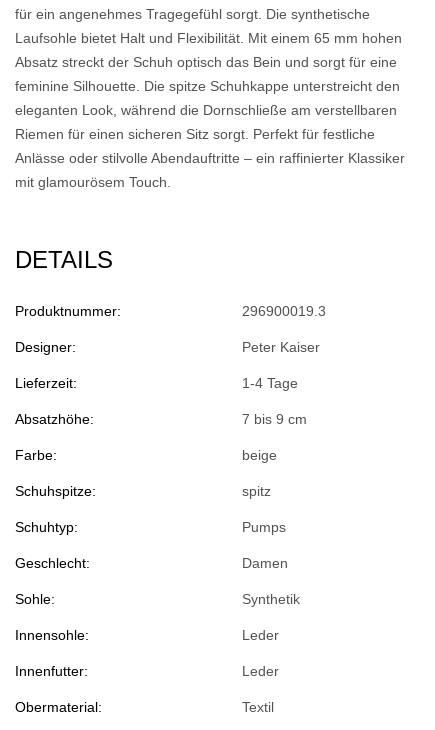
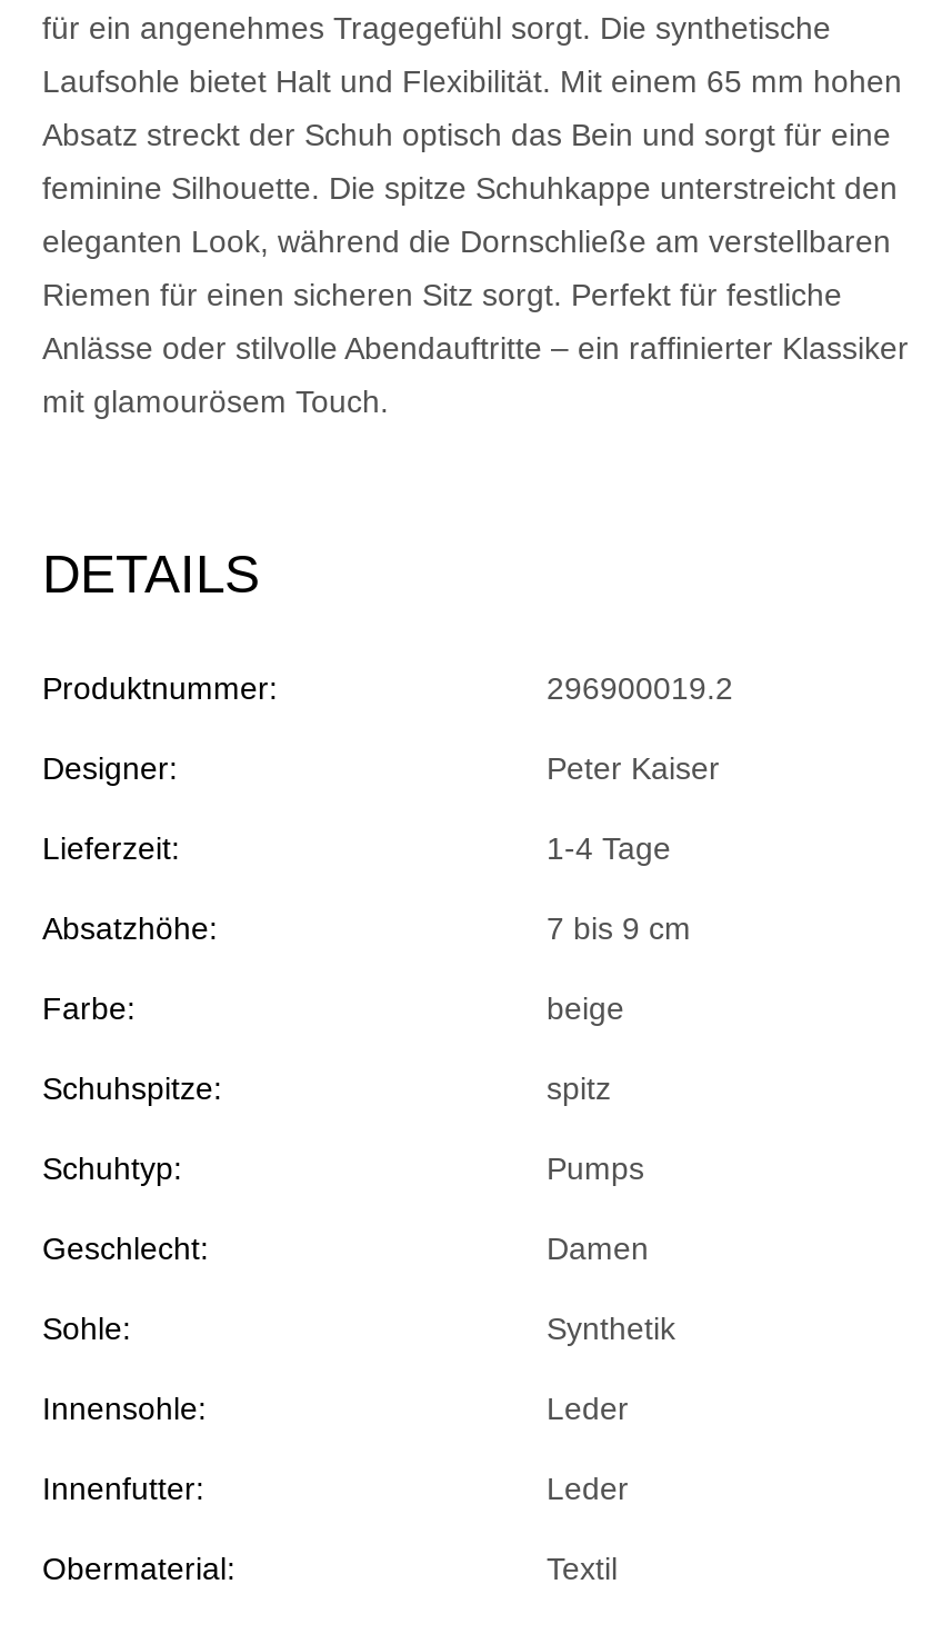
[242,303,326,319] 296900019.3 -> [547,670,733,706] 296900019.2

